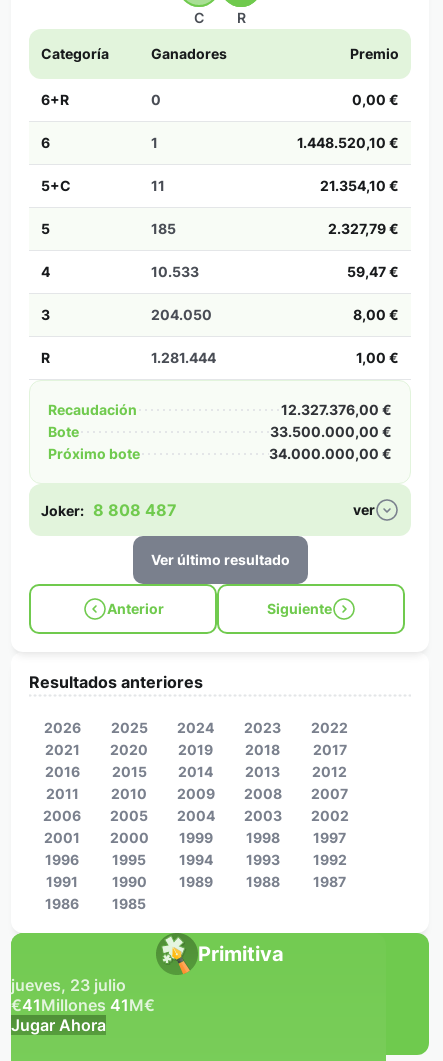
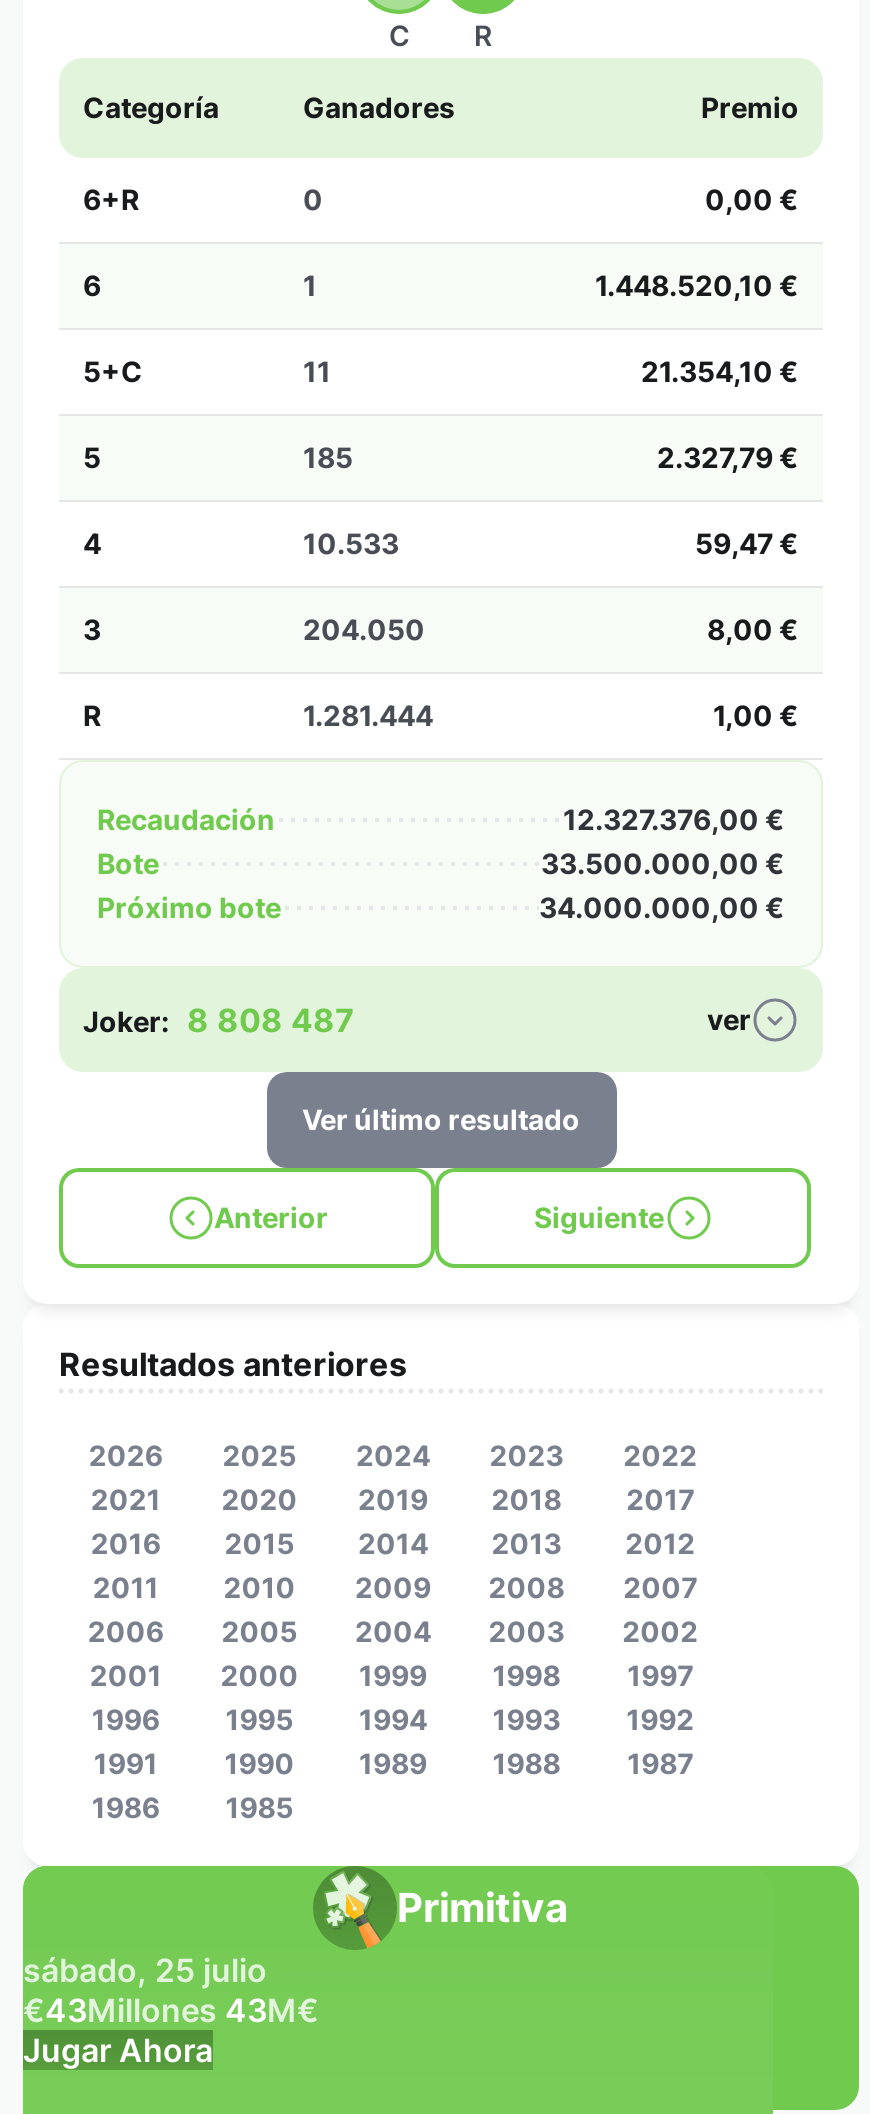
[11,975,126,995] jueves, 23 julio -> [23,1950,267,1990] sábado, 25 julio
[11,995,155,1015] €41Millones 41M€ -> [23,1990,319,2030] €43Millones 43M€

